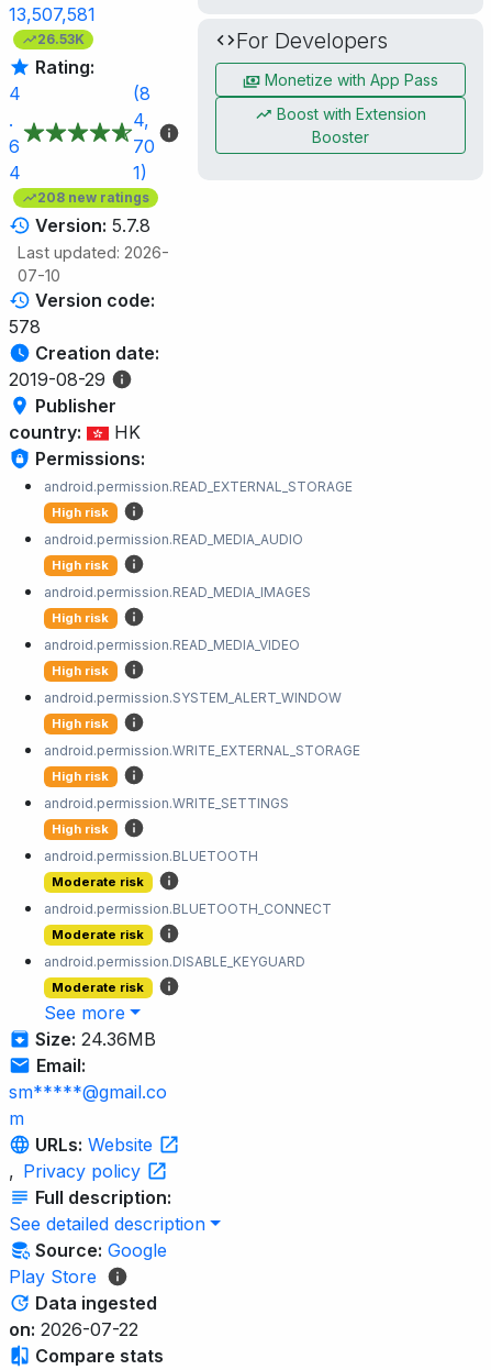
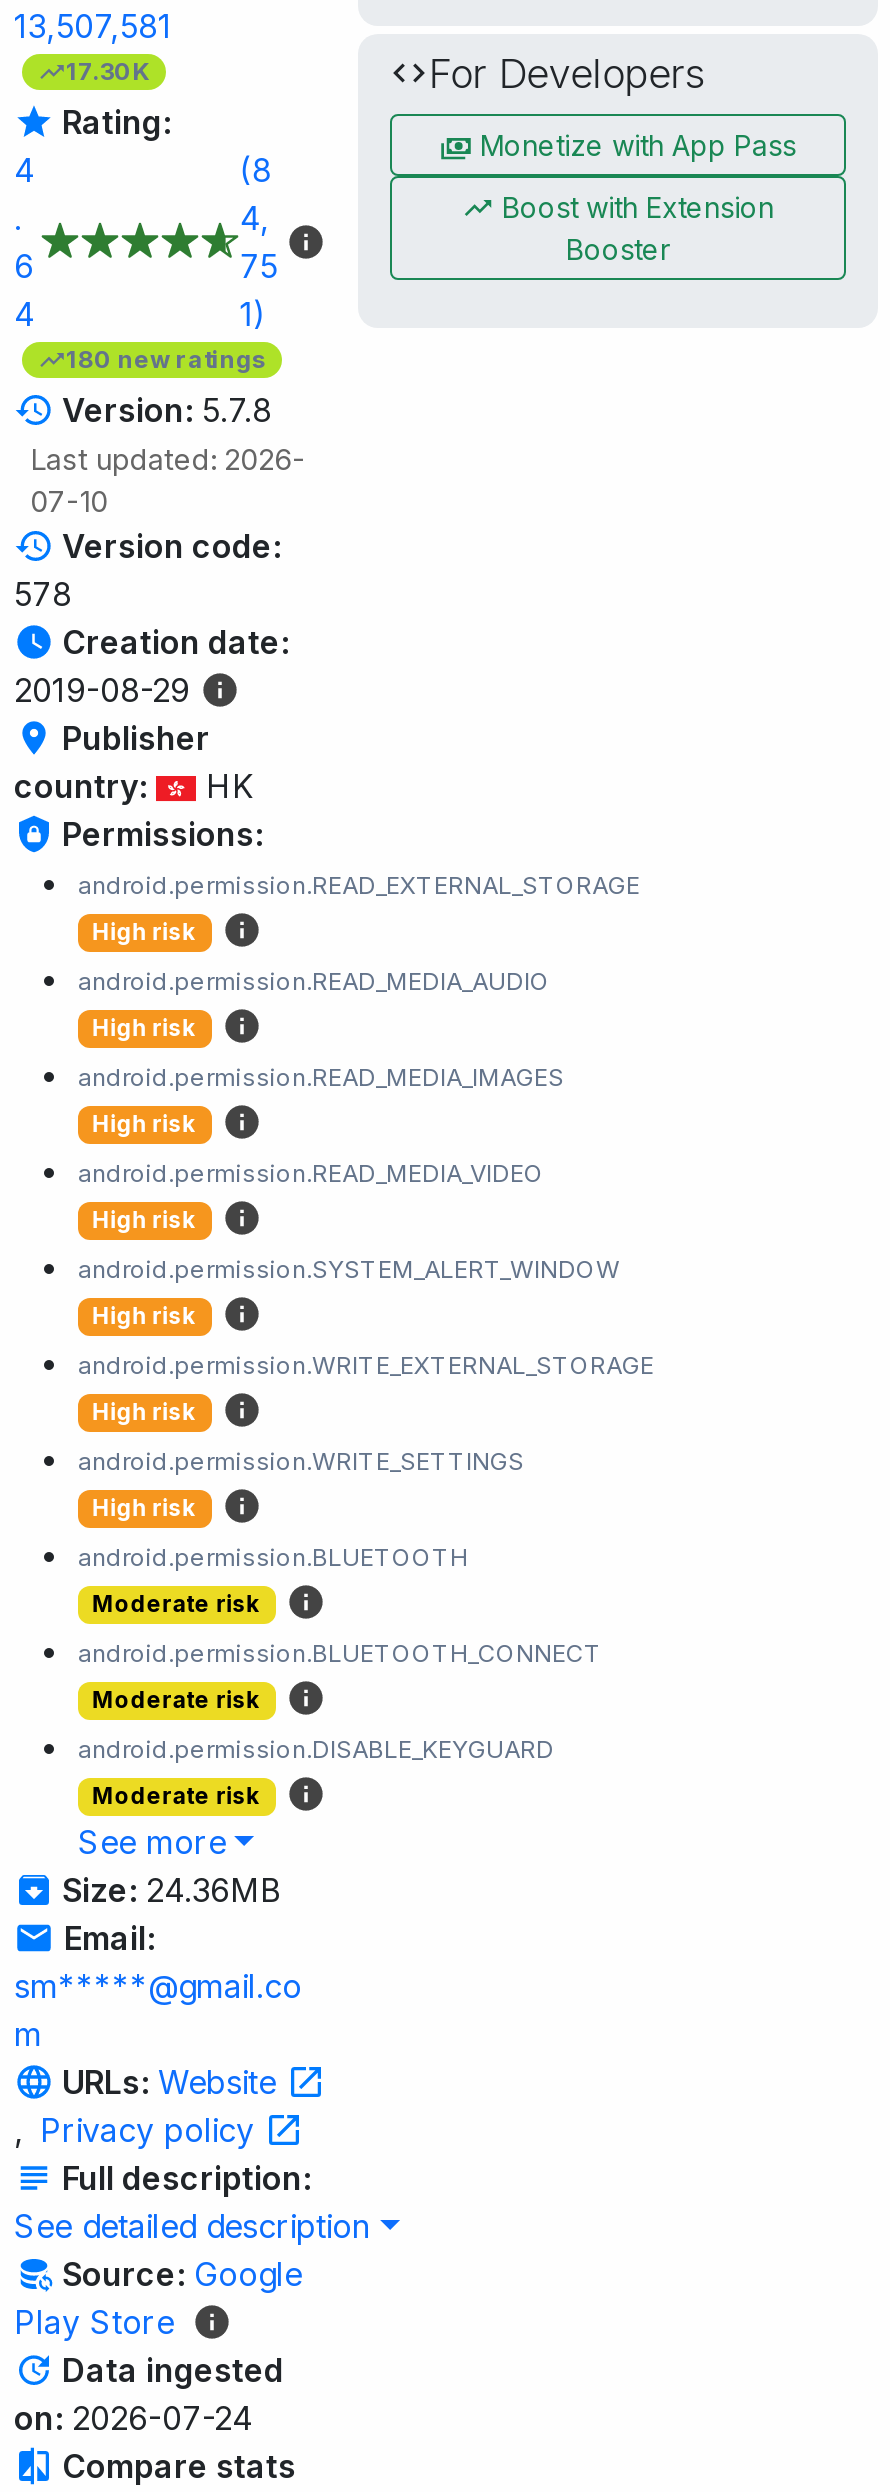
[37,31,85,47] 26.53K -> [66,56,150,86] 17.30K
[133,135,155,157] 70 -> [240,246,278,286] 75
[37,189,149,205] 208 new ratings -> [66,344,266,374] 180 new ratings
[9,1318,138,1340] on: 2026-07-22 -> [14,2398,254,2438] on: 2026-07-24

